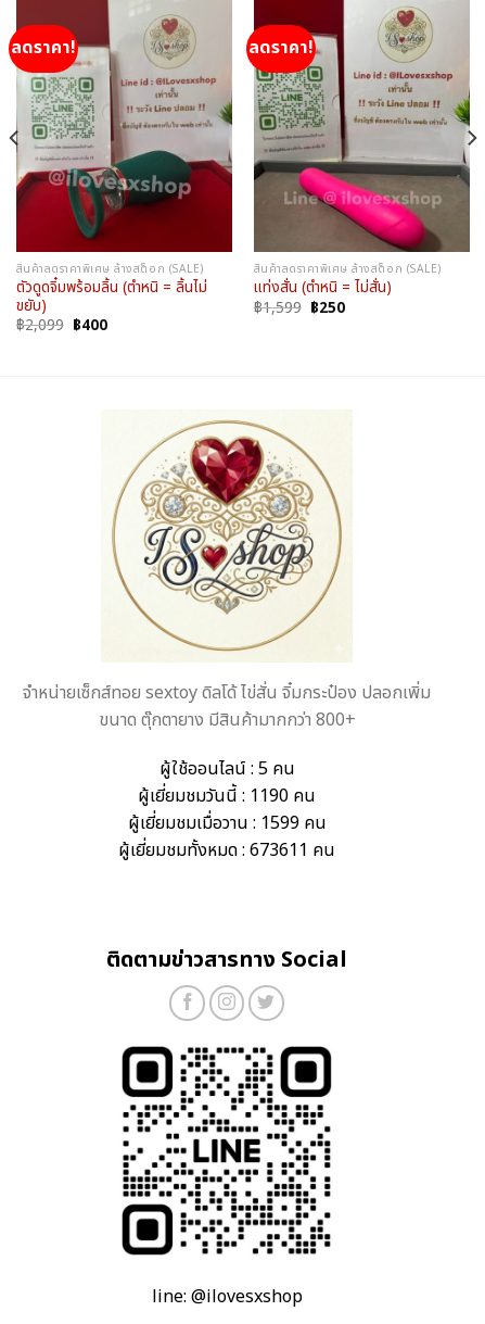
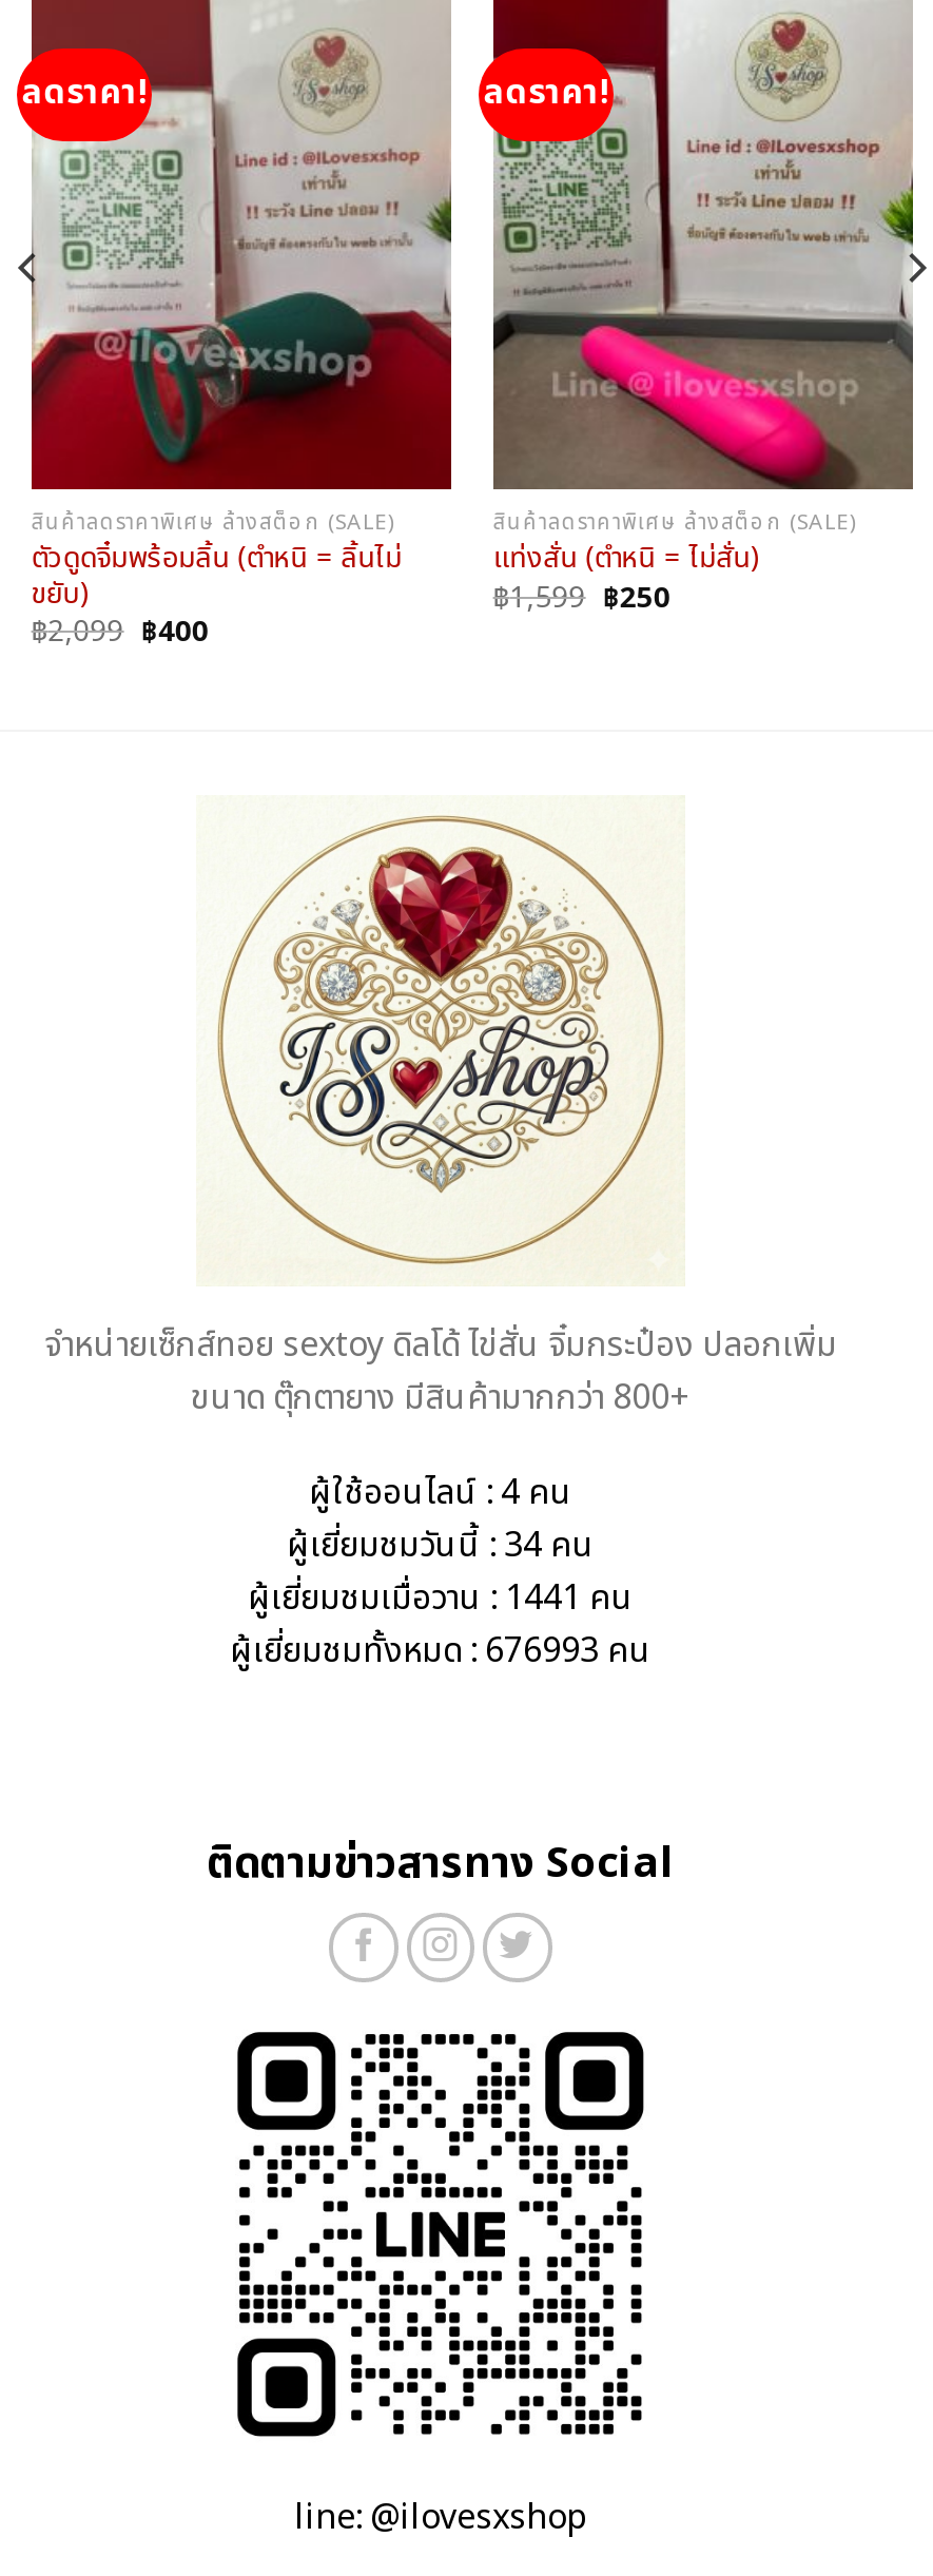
[159,756,295,782] ผู้ใช้ออนไลน์ : 5 คน -> [309,1468,572,1519] ผู้ใช้ออนไลน์ : 4 คน
[138,783,316,809] ผู้เยี่ยมชมวันนี้ : 1190 คน -> [287,1521,595,1572] ผู้เยี่ยมชมวันนี้ : 34 คน
[127,811,326,837] ผู้เยี่ยมชมเมื่อวาน : 1599 คน -> [248,1574,634,1624] ผู้เยี่ยมชมเมื่อวาน : 1441 คน
[118,838,335,864] ผู้เยี่ยมชมทั้งหมด : 673611 คน -> [230,1627,652,1677] ผู้เยี่ยมชมทั้งหมด : 676993 คน

